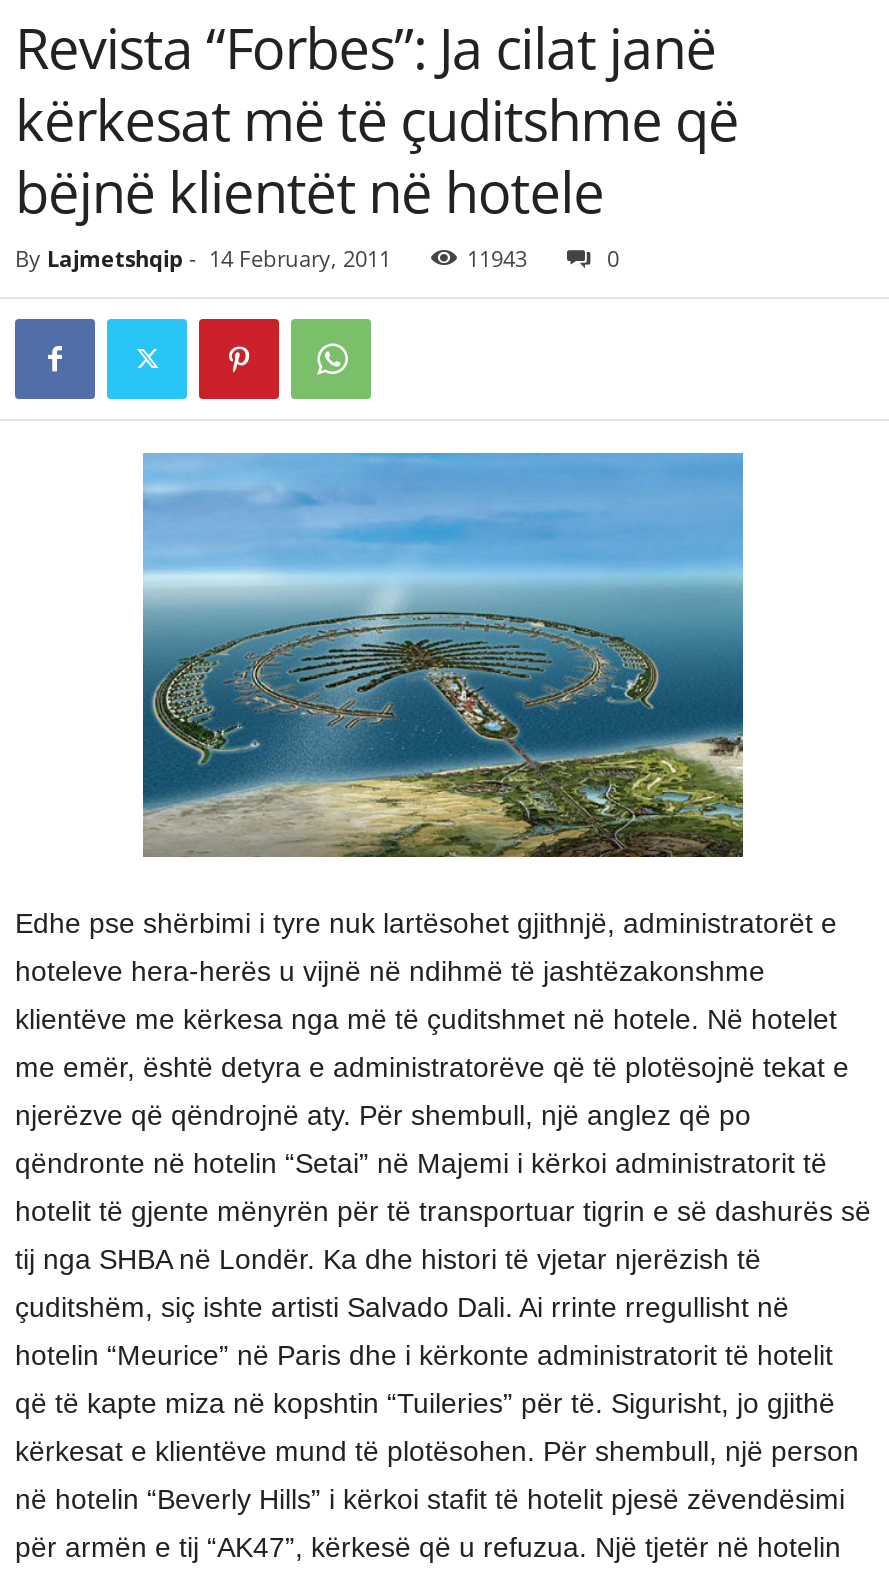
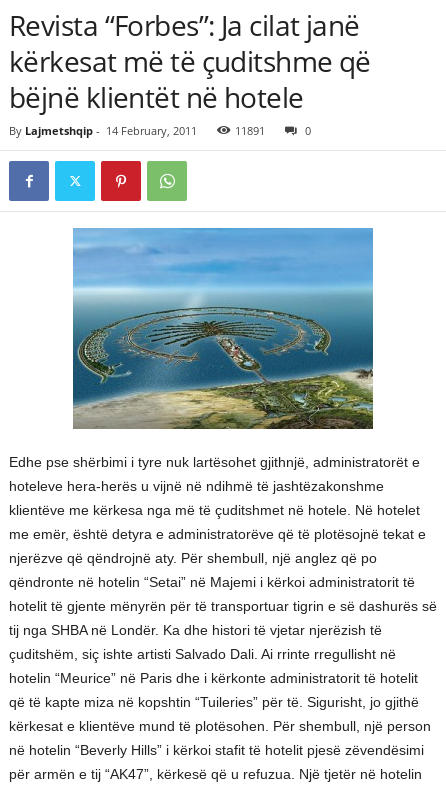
[467,243,527,273] 11943 -> [235,123,265,138] 11891

